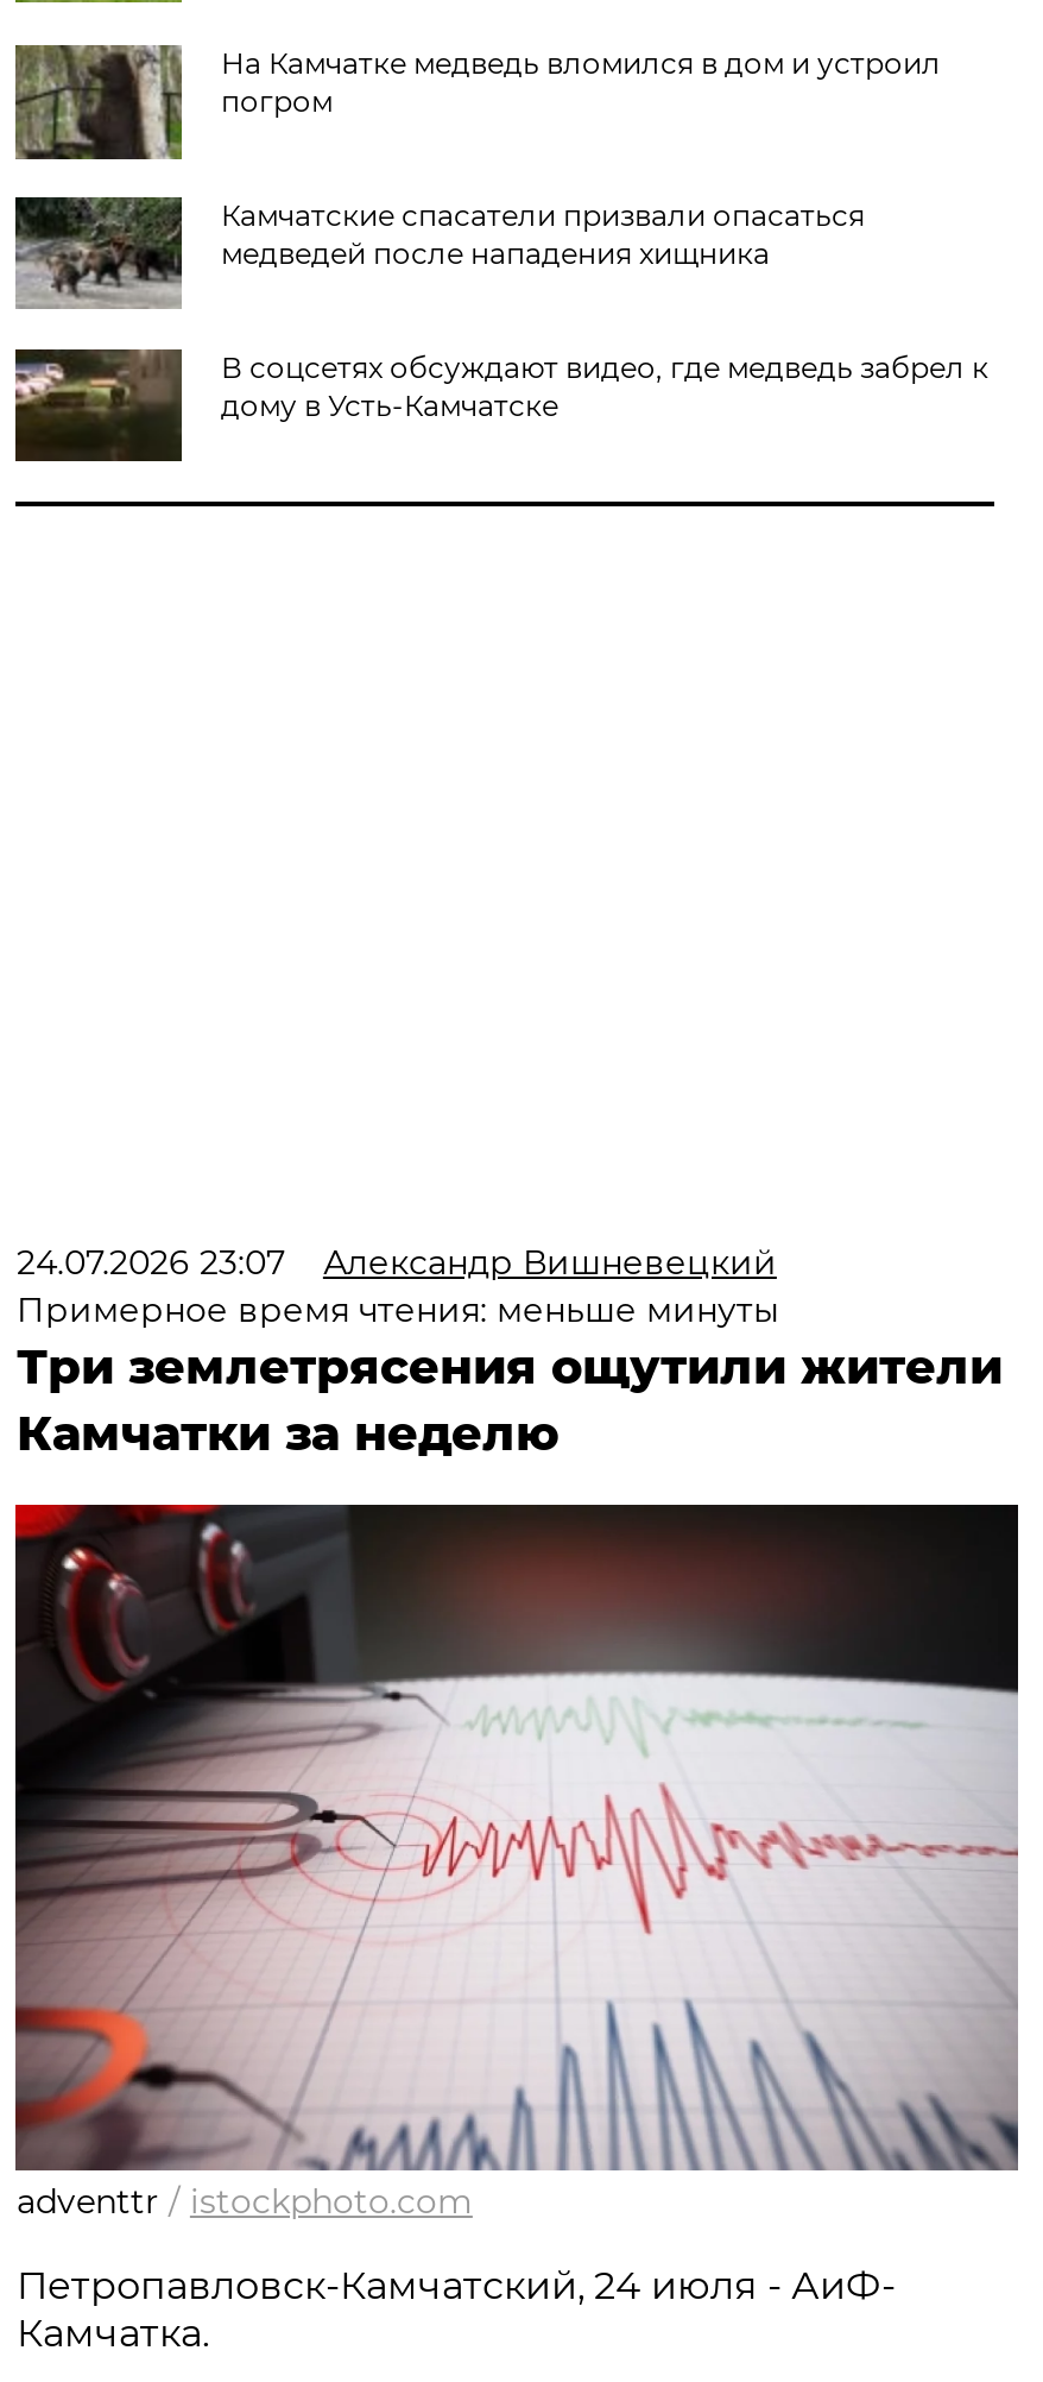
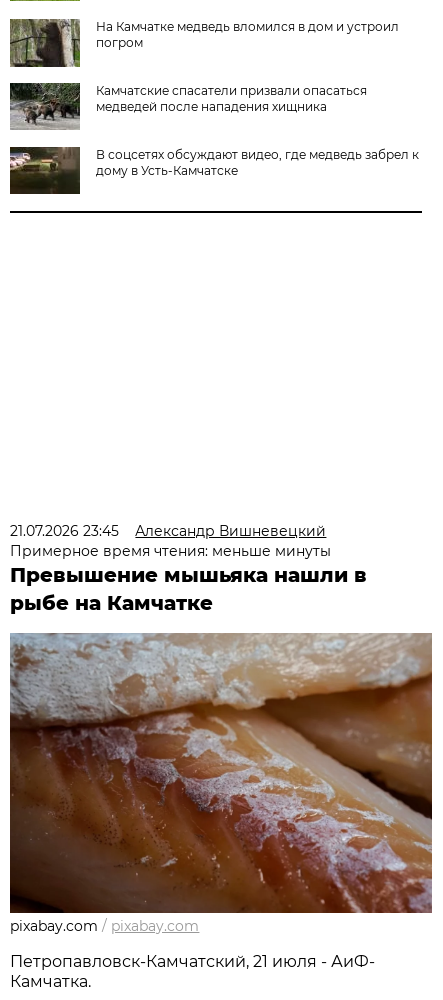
[16,1241,777,1284] 24.07.2026 23:07 Александр Вишневецкий -> [10,522,326,540] 21.07.2026 23:45 Александр Вишневецкий
[16,1338,1002,1462] Три землетрясения ощутили жители | Камчатки за неделю -> [10,563,367,615] Превышение мышьяка нашли в | рыбе на Камчатке
[13,1502,1020,2223] [image] | adventtr / istockphoto.com -> [9,632,433,935] [image] | pixabay.com / pixabay.com
[16,2263,895,2308] Петропавловск-Камчатский, 24 июля - АиФ- -> [10,952,375,971] Петропавловск-Камчатский, 21 июля - АиФ-

